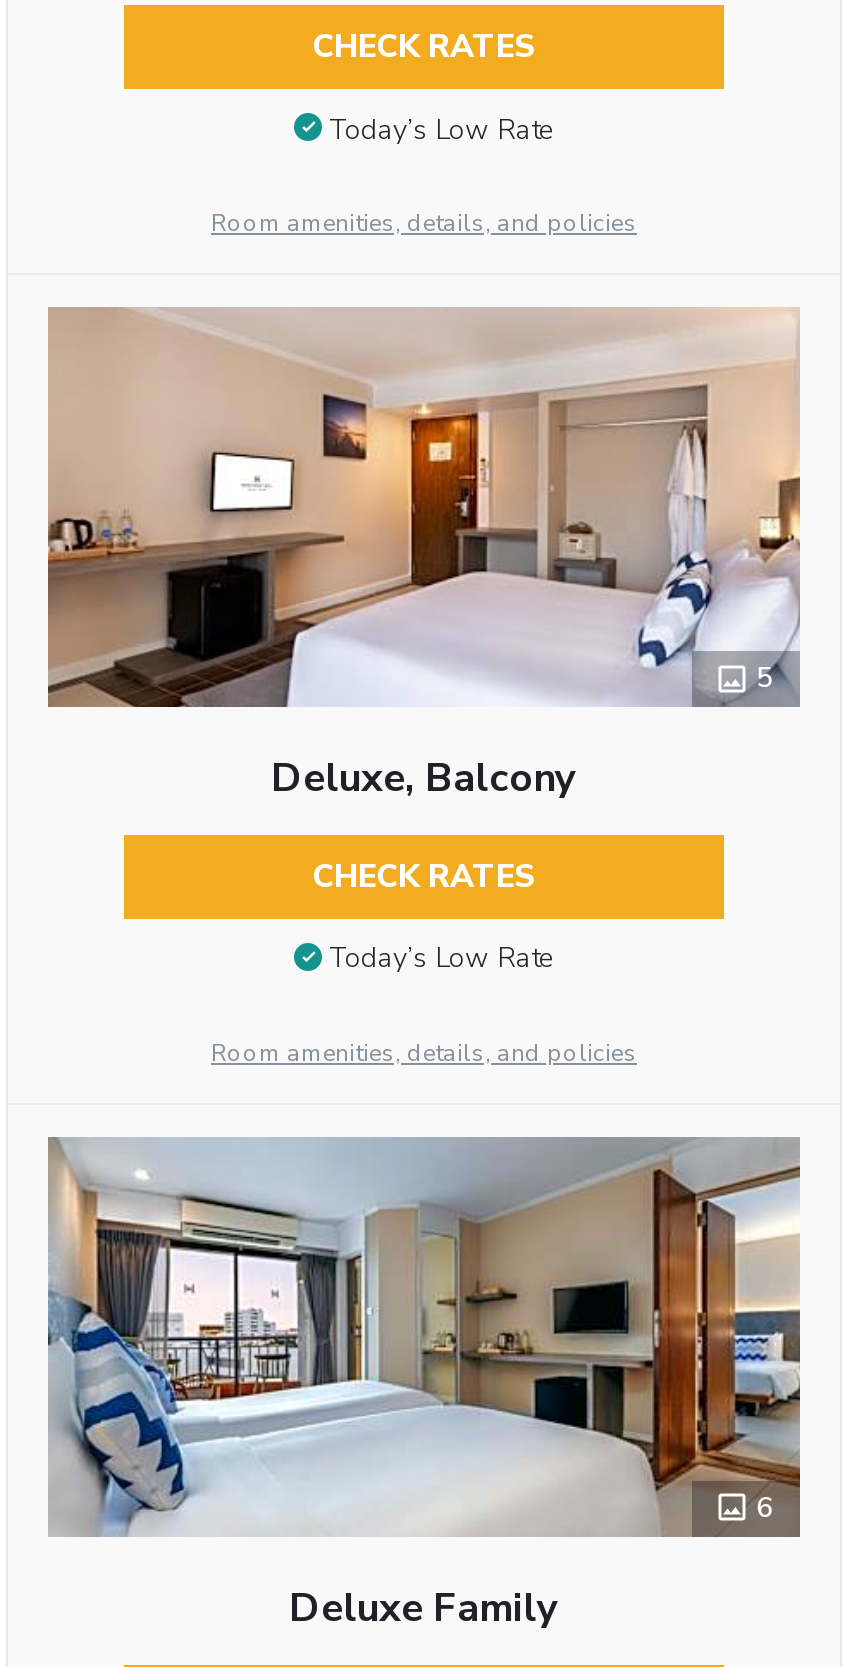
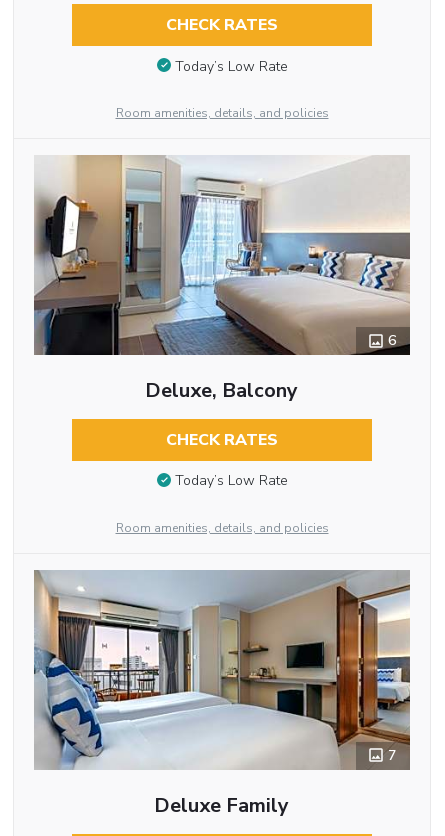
[48,307,800,709] [image] | 5 -> [34,156,411,356] [image] | 6
[756,1489,772,1527] 6 -> [388,746,396,765] 7

